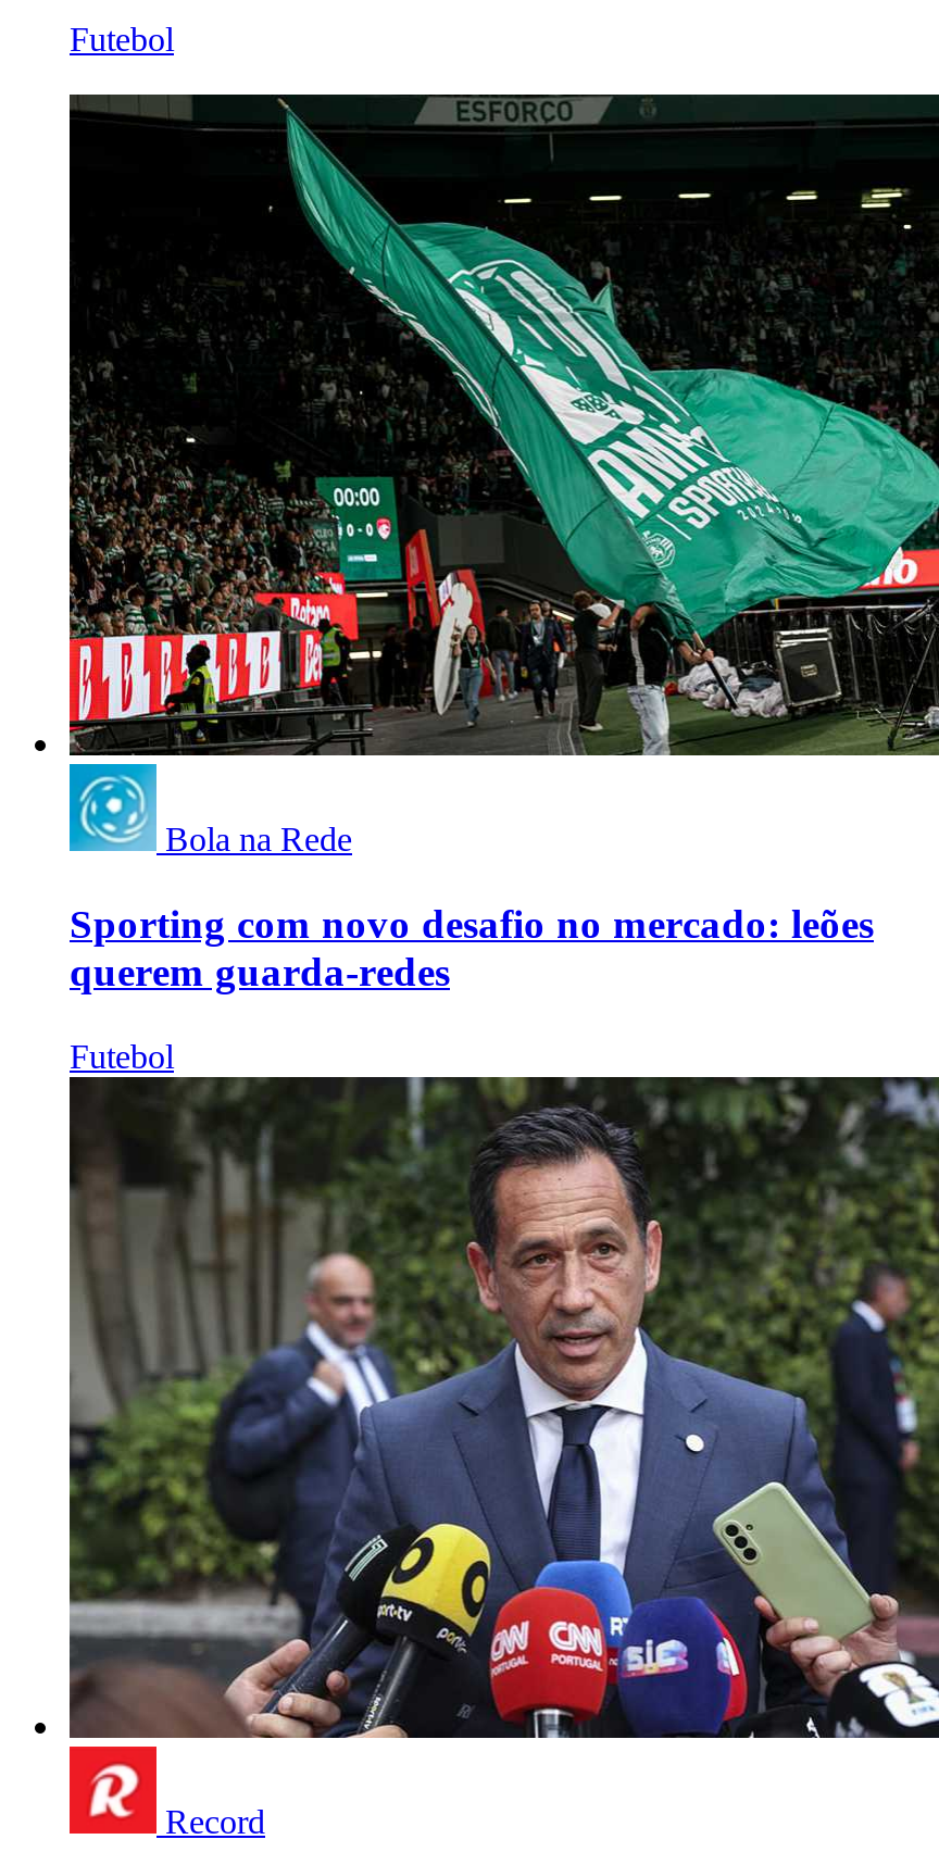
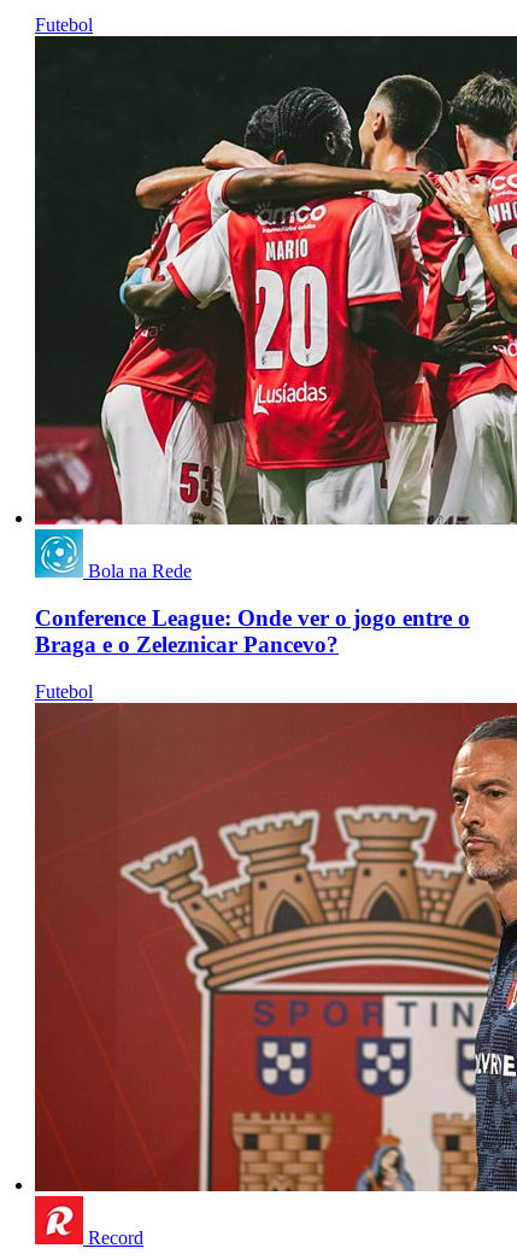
[67,60,932,758] [image] -> [34,35,513,524] [image]
[70,901,874,994] Sporting com novo desafio no mercado: leões | querem guarda-redes -> [35,605,470,657] Conference League: Onde ver o jogo entre o | Braga e o Zeleznicar Pancevo?
[67,1075,932,1740] [image] -> [34,702,513,1192] [image]

